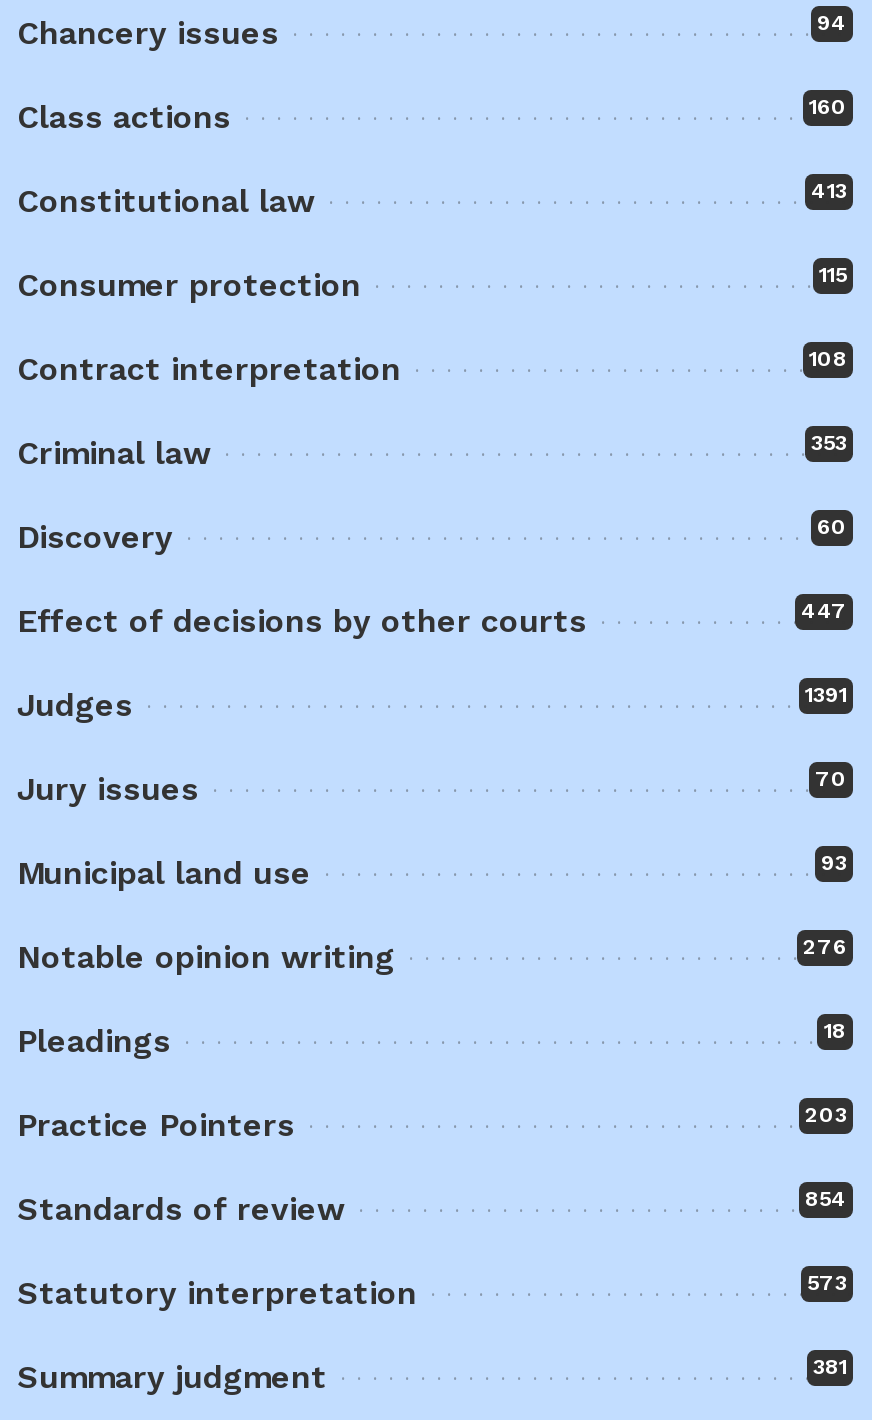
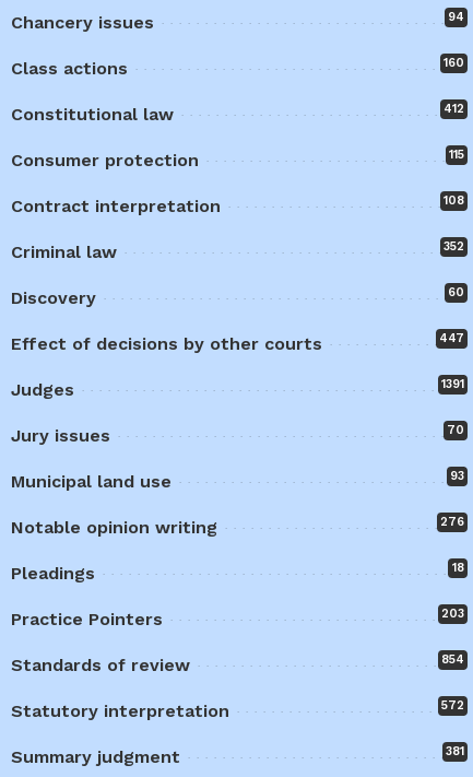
[811,178,847,204] 413 -> [444,102,464,116] 412
[811,430,847,456] 353 -> [444,239,464,254] 352
[807,1270,847,1296] 573 -> [441,698,464,713] 572

